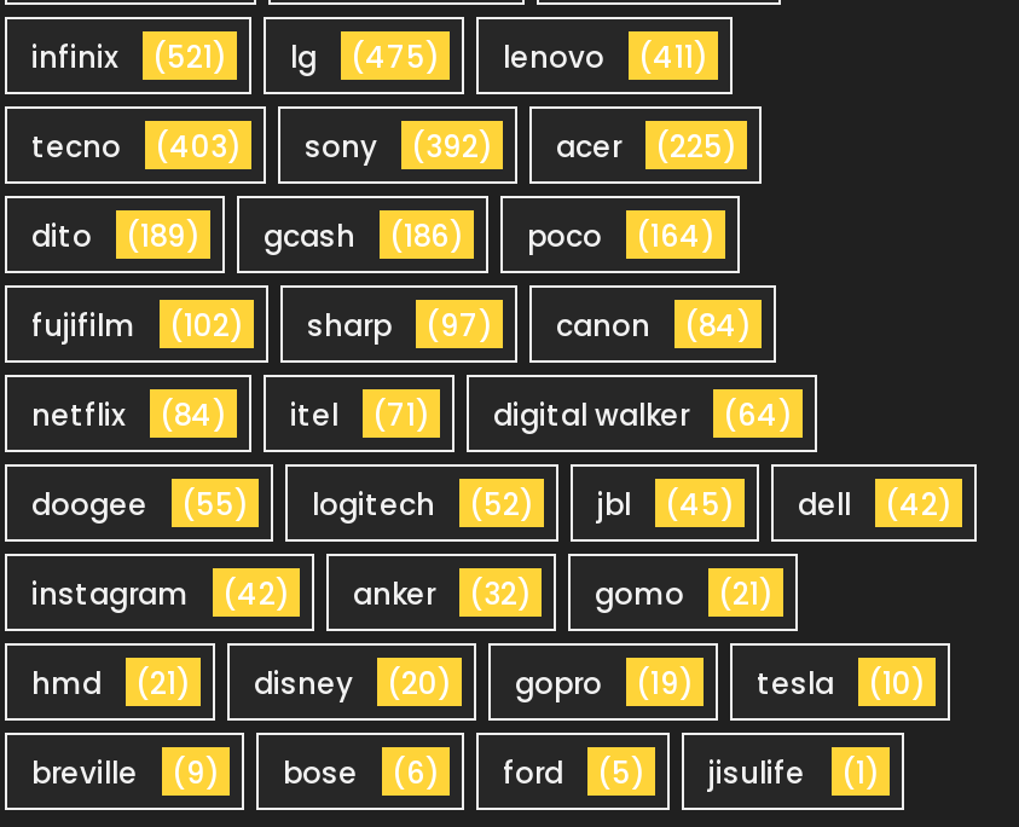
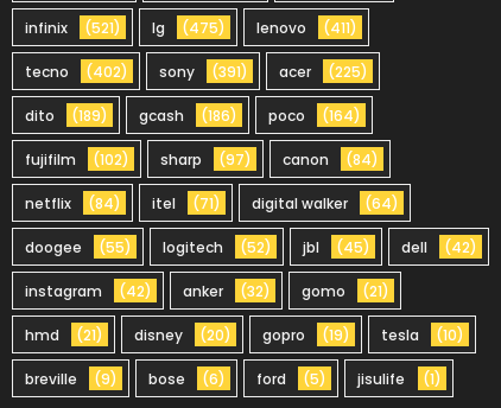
[155,125,242,166] (403) -> [85,61,128,81] (402)
[411,125,493,166] (392) -> [211,61,248,81] (391)

